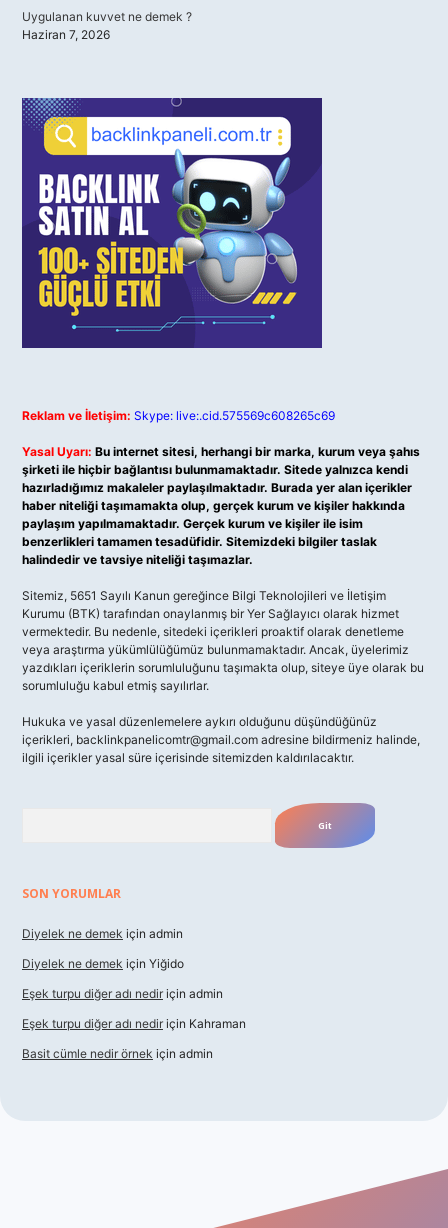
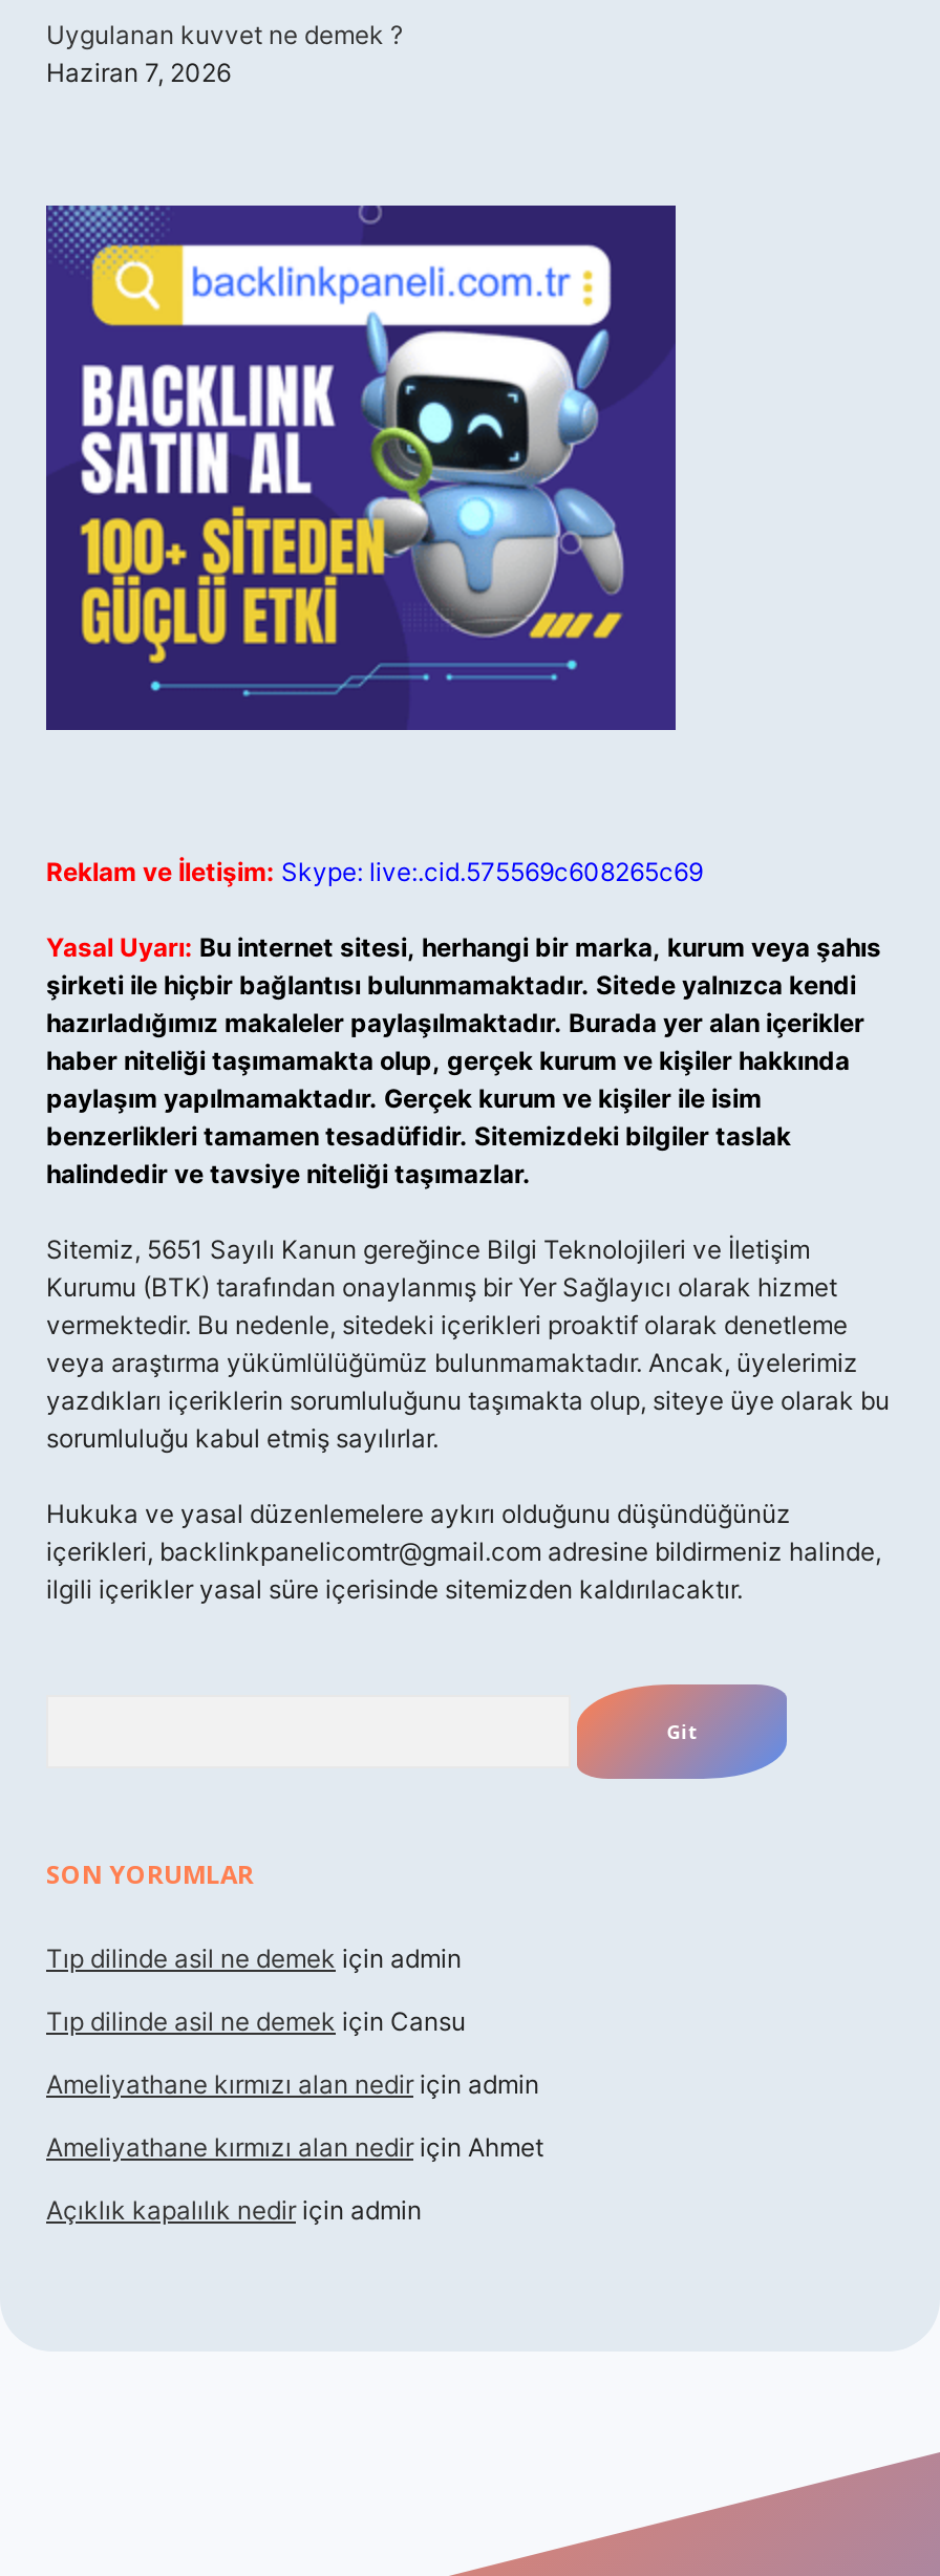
[22,926,183,941] Diyelek ne demek için admin -> [46,1942,462,1974] Tıp dilinde asil ne demek için admin
[22,956,184,971] Diyelek ne demek için Yiğido -> [46,2005,466,2037] Tıp dilinde asil ne demek için Cansu
[22,986,223,1001] Eşek turpu diğer adı nedir için admin -> [46,2068,539,2100] Ameliyathane kırmızı alan nedir için admin
[22,1016,246,1031] Eşek turpu diğer adı nedir için Kahraman -> [46,2131,543,2163] Ameliyathane kırmızı alan nedir için Ahmet
[22,1046,213,1061] Basit cümle nedir örnek için admin -> [46,2194,422,2226] Açıklık kapalılık nedir için admin

